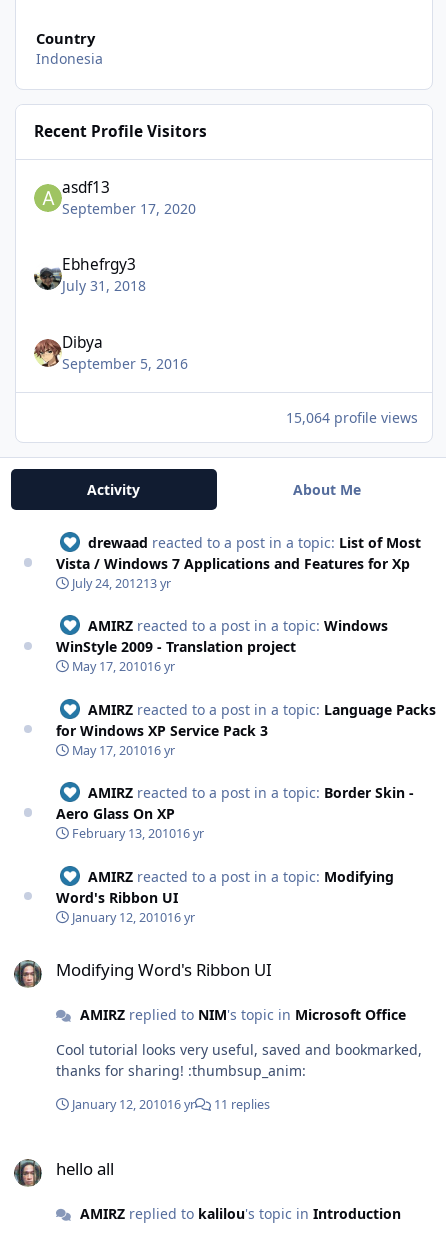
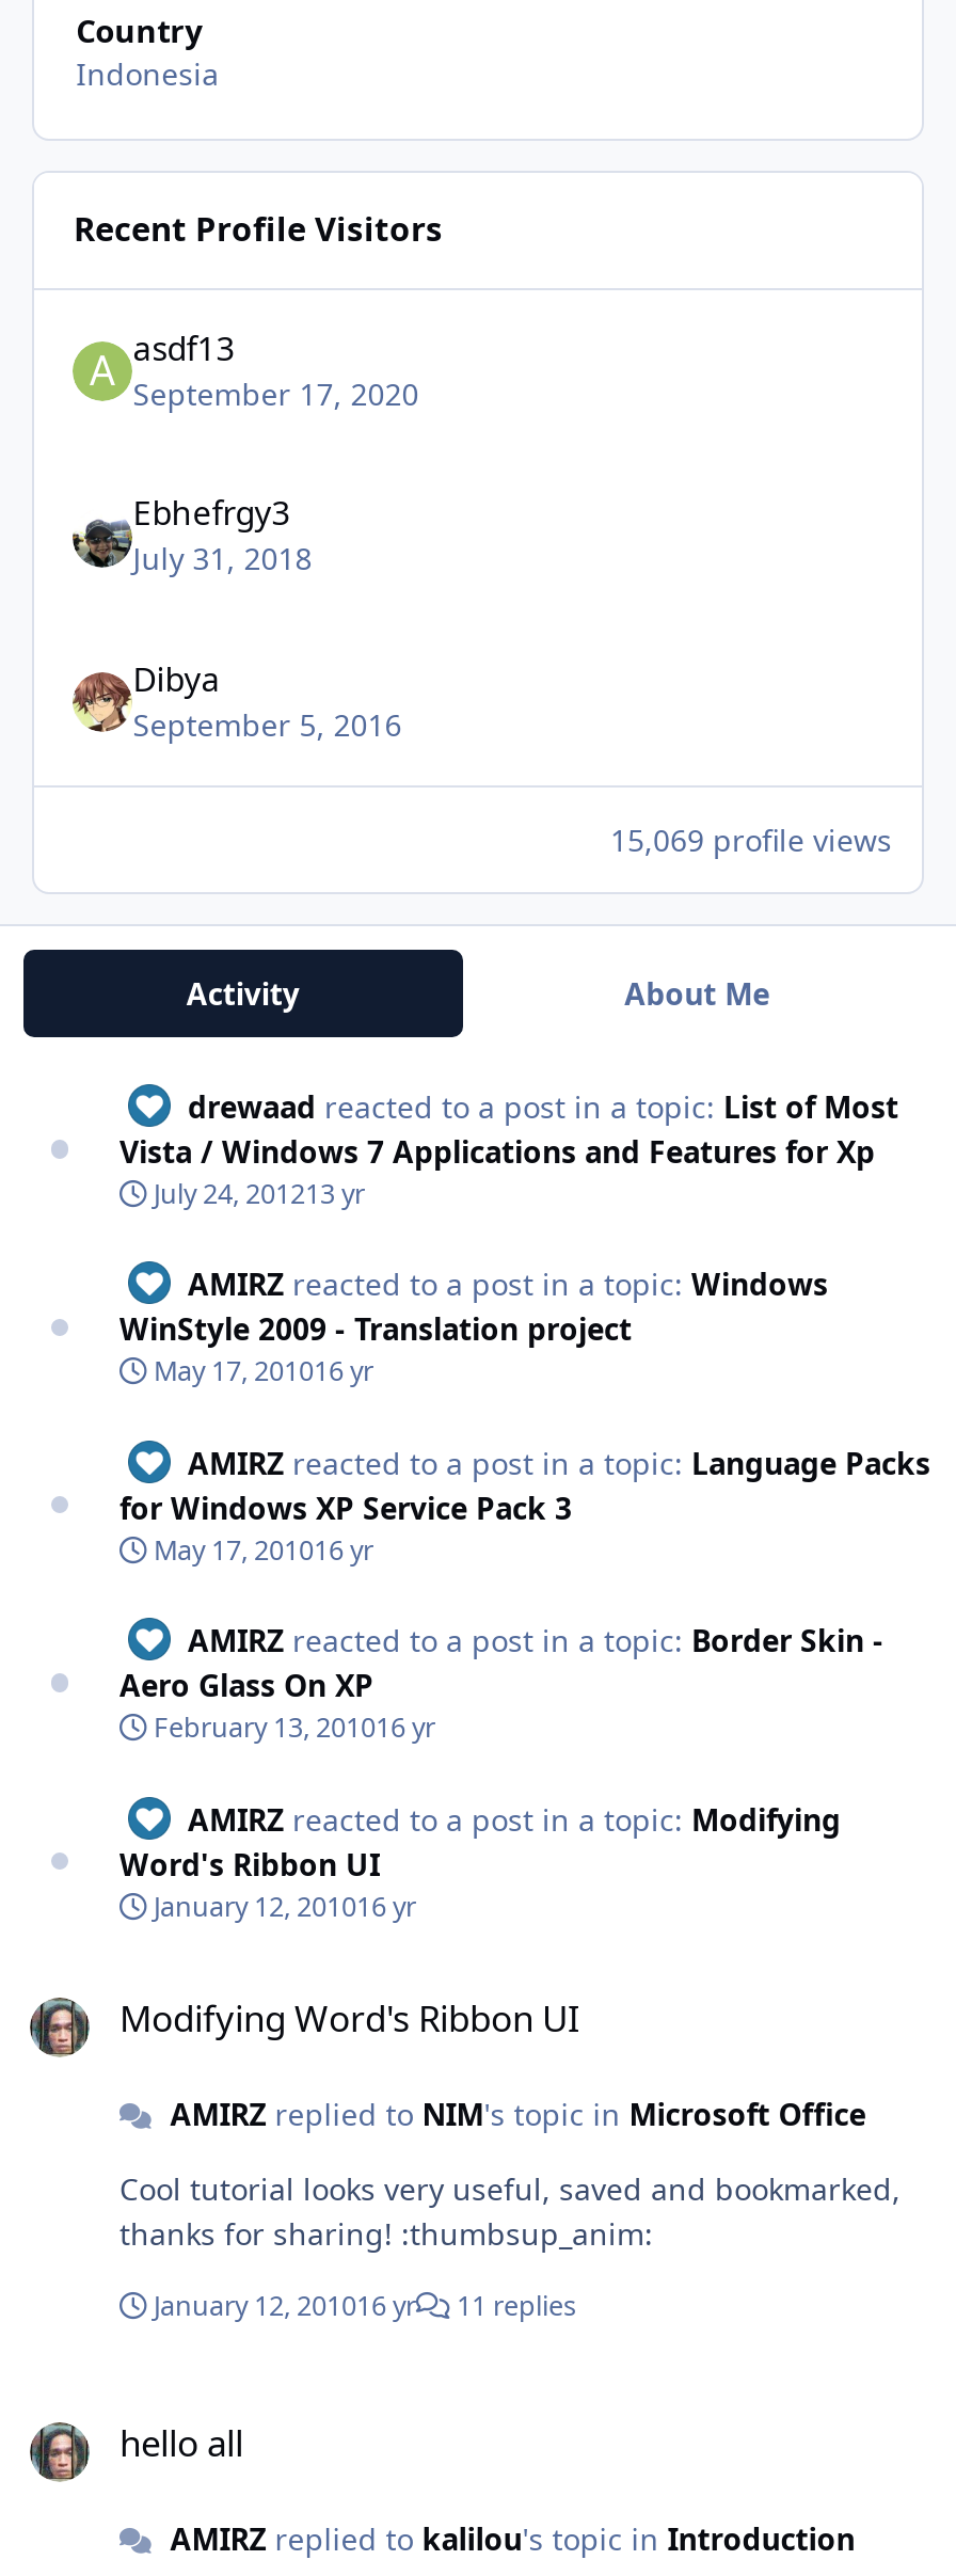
[286,408,418,427] 15,064 profile views -> [610,819,892,860] 15,069 profile views

